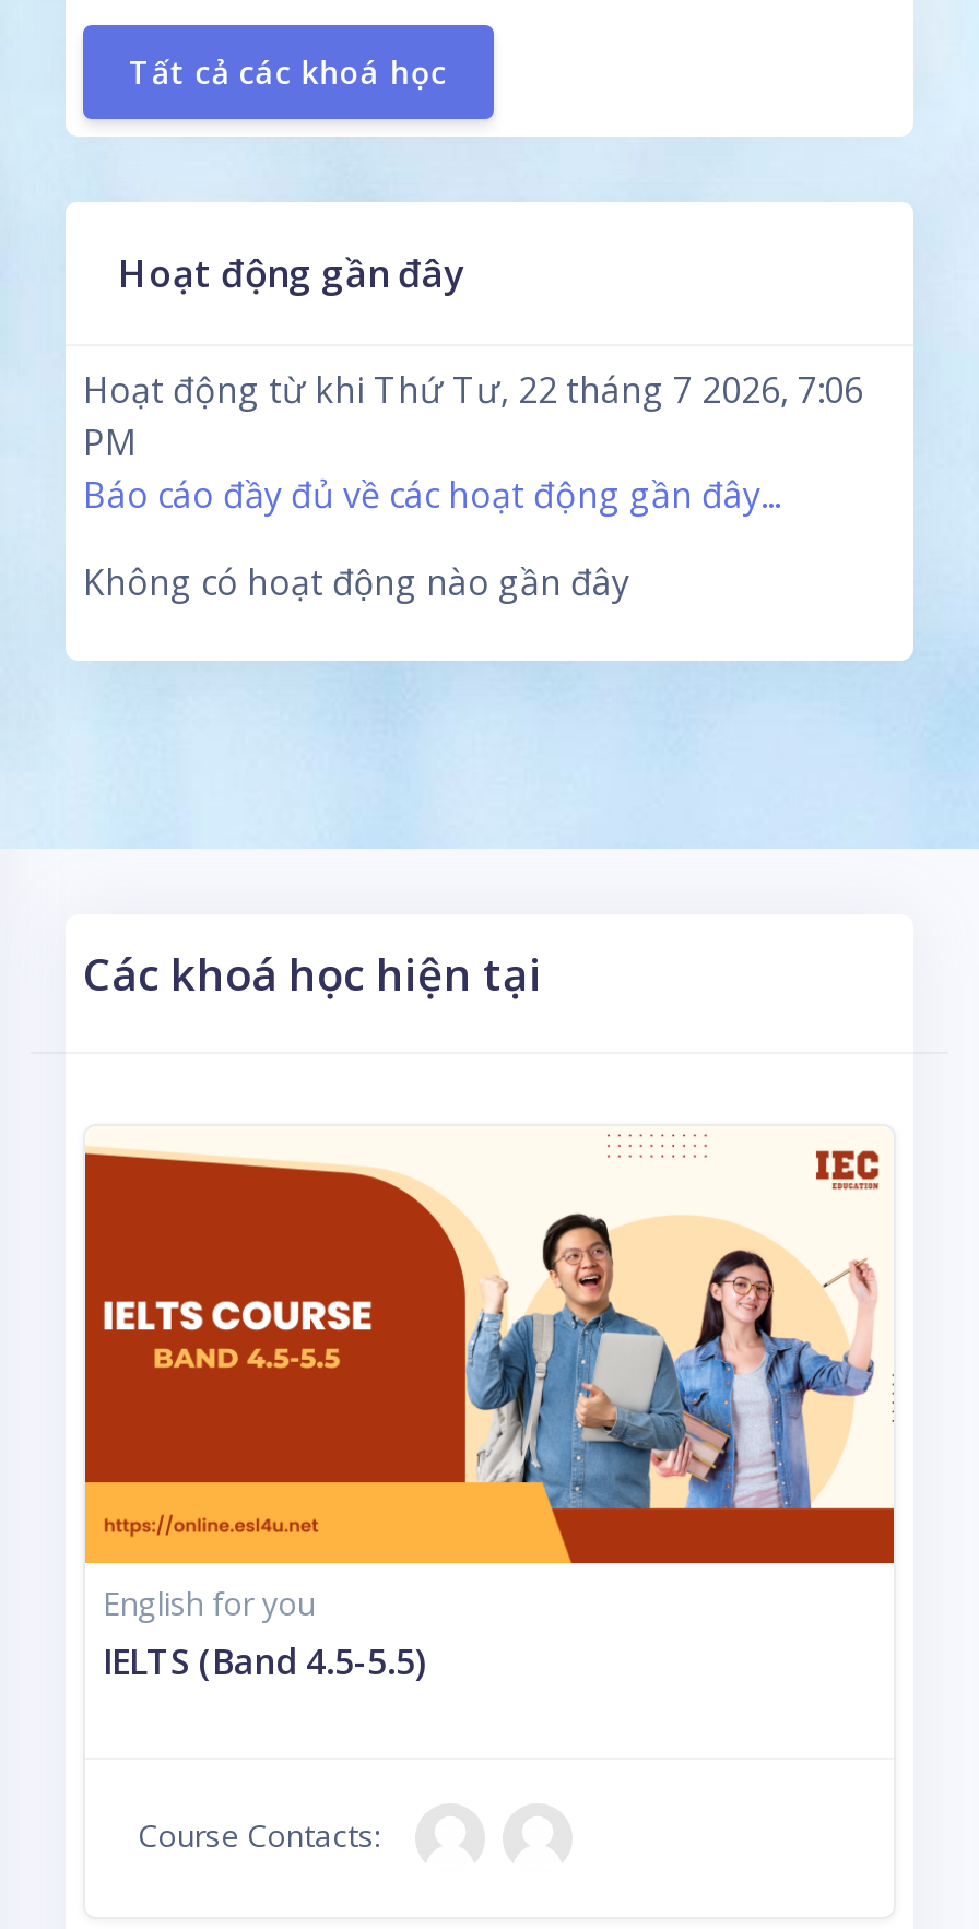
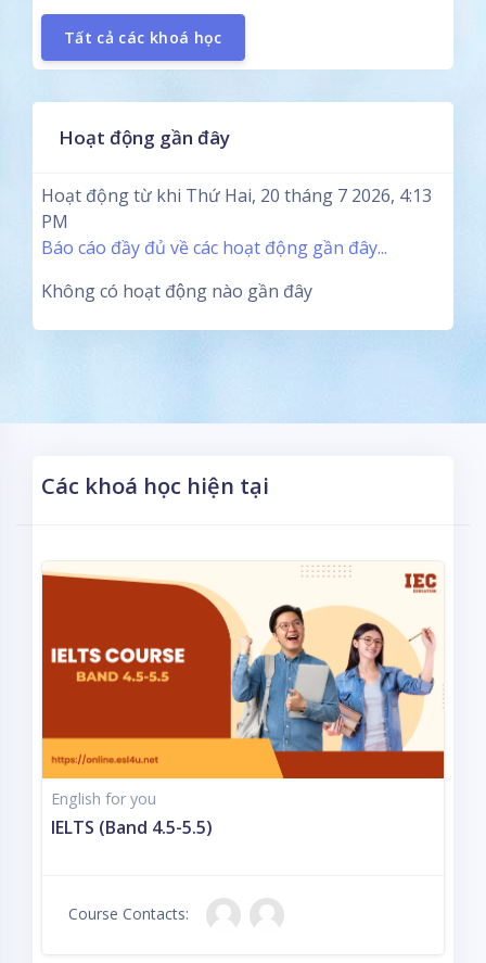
[83,366,863,414] Hoạt động từ khi Thứ Tư, 22 tháng 7 2026, 7:06 -> [41,183,432,207] Hoạt động từ khi Thứ Hai, 20 tháng 7 2026, 4:13

